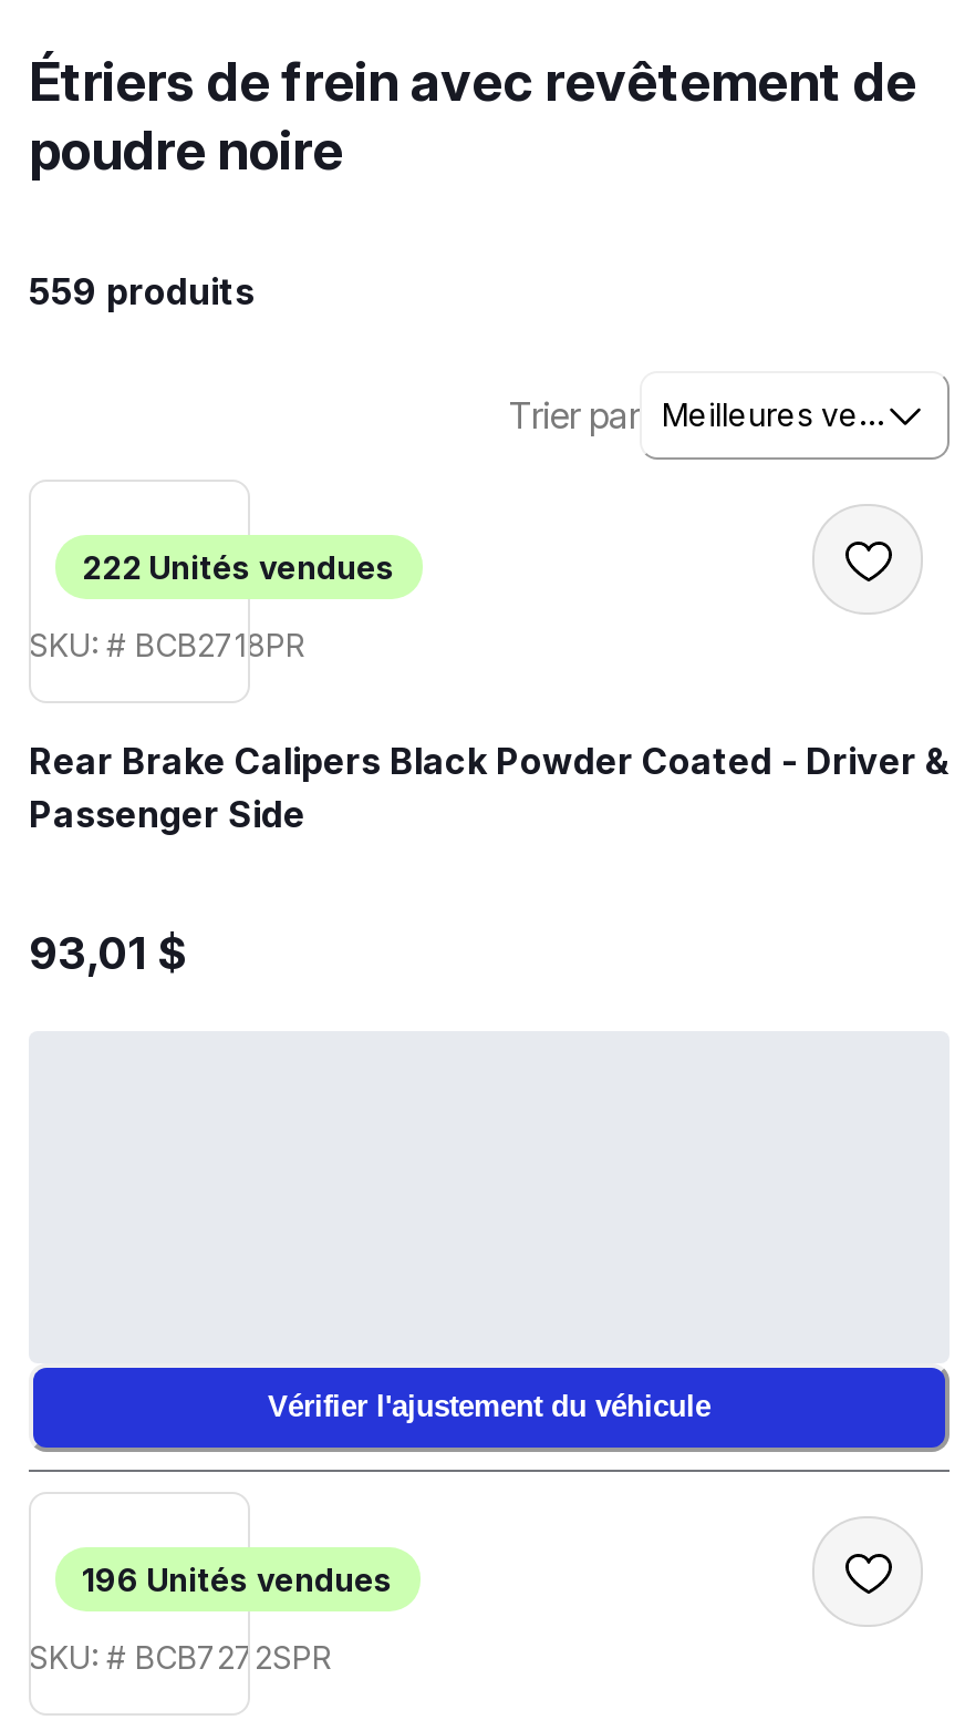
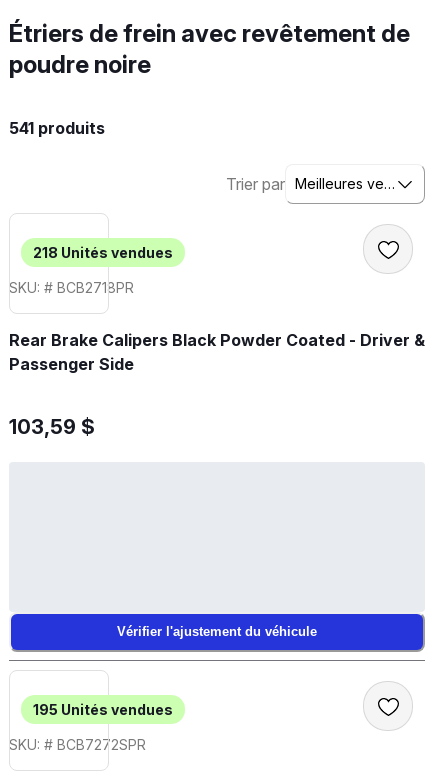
[29,268,255,313] 559 produits -> [9,118,105,138] 541 produits
[82,547,396,585] 222 Unités vendues -> [33,244,173,261] 218 Unités vendues
[29,926,188,979] 93,01 $ -> [9,415,95,439] 103,59 $
[82,1560,394,1597] 196 Unités vendues -> [33,701,173,718] 195 Unités vendues

